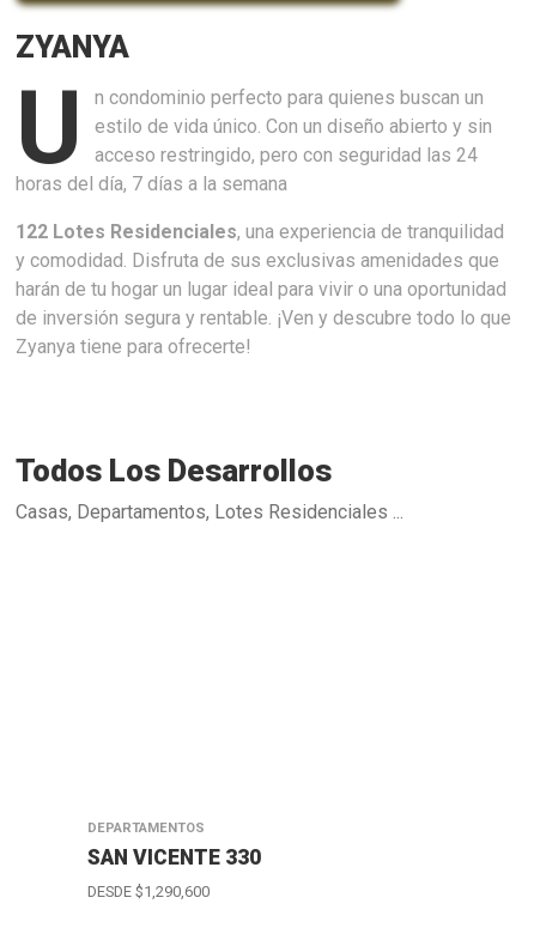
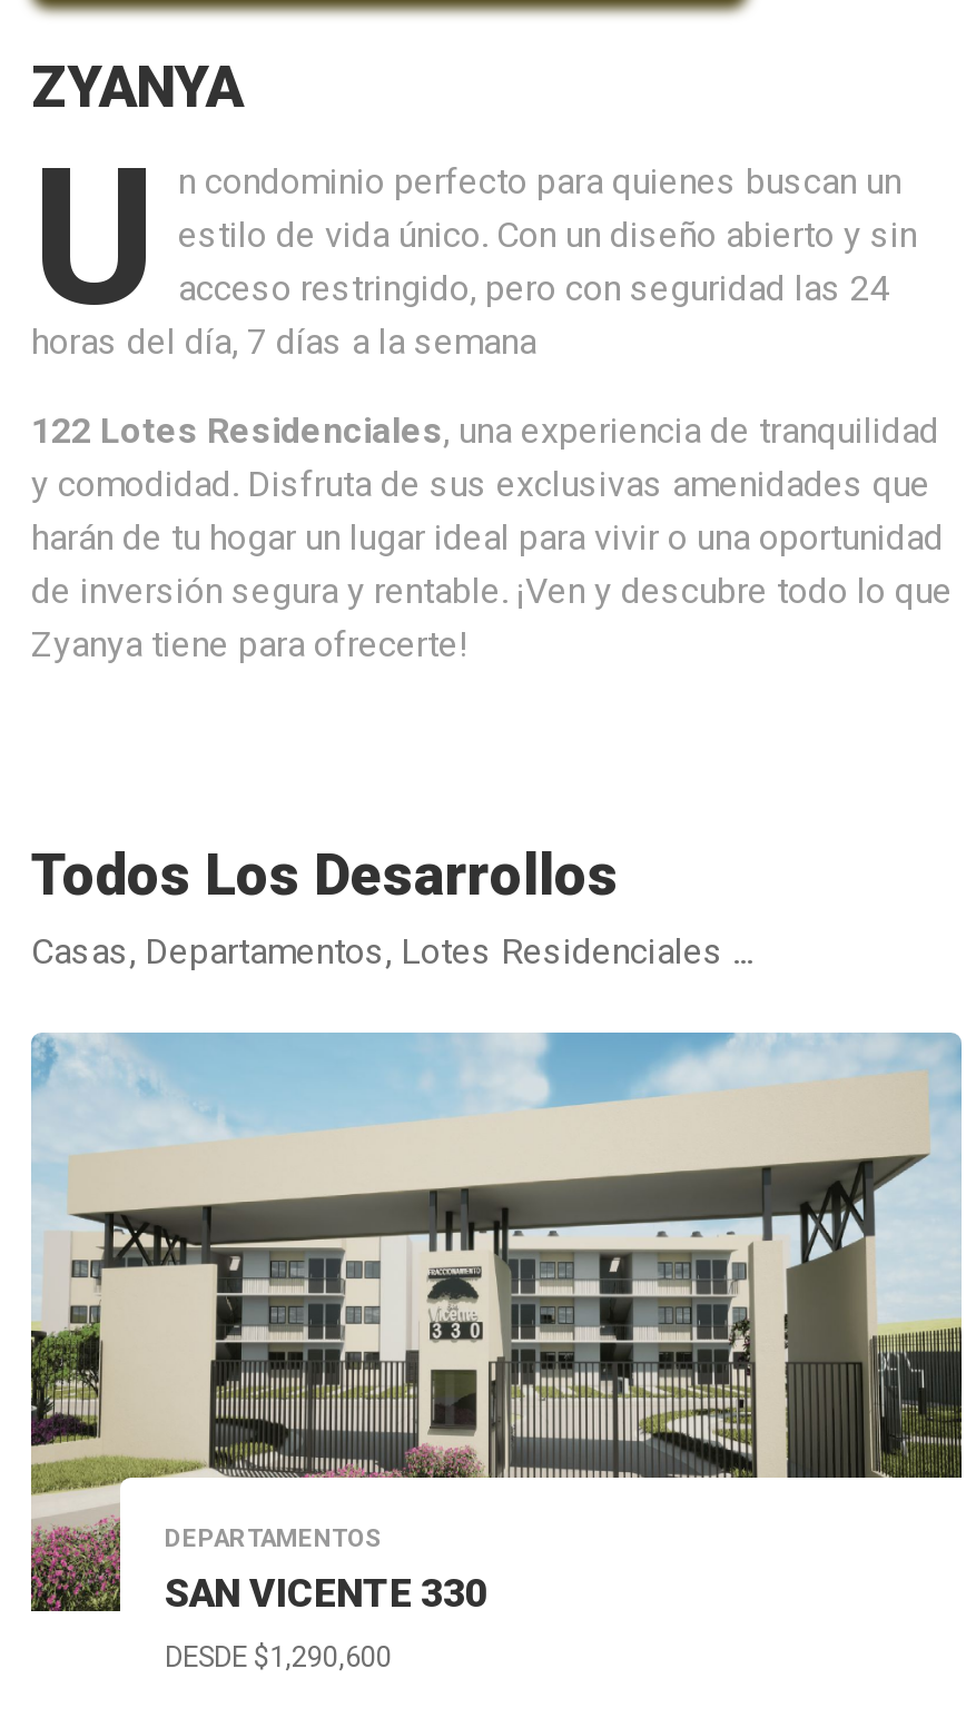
none -> [29,1030,964,1613] [image]

